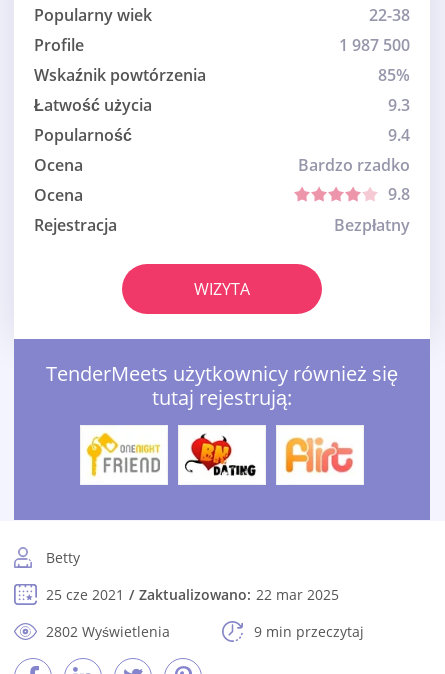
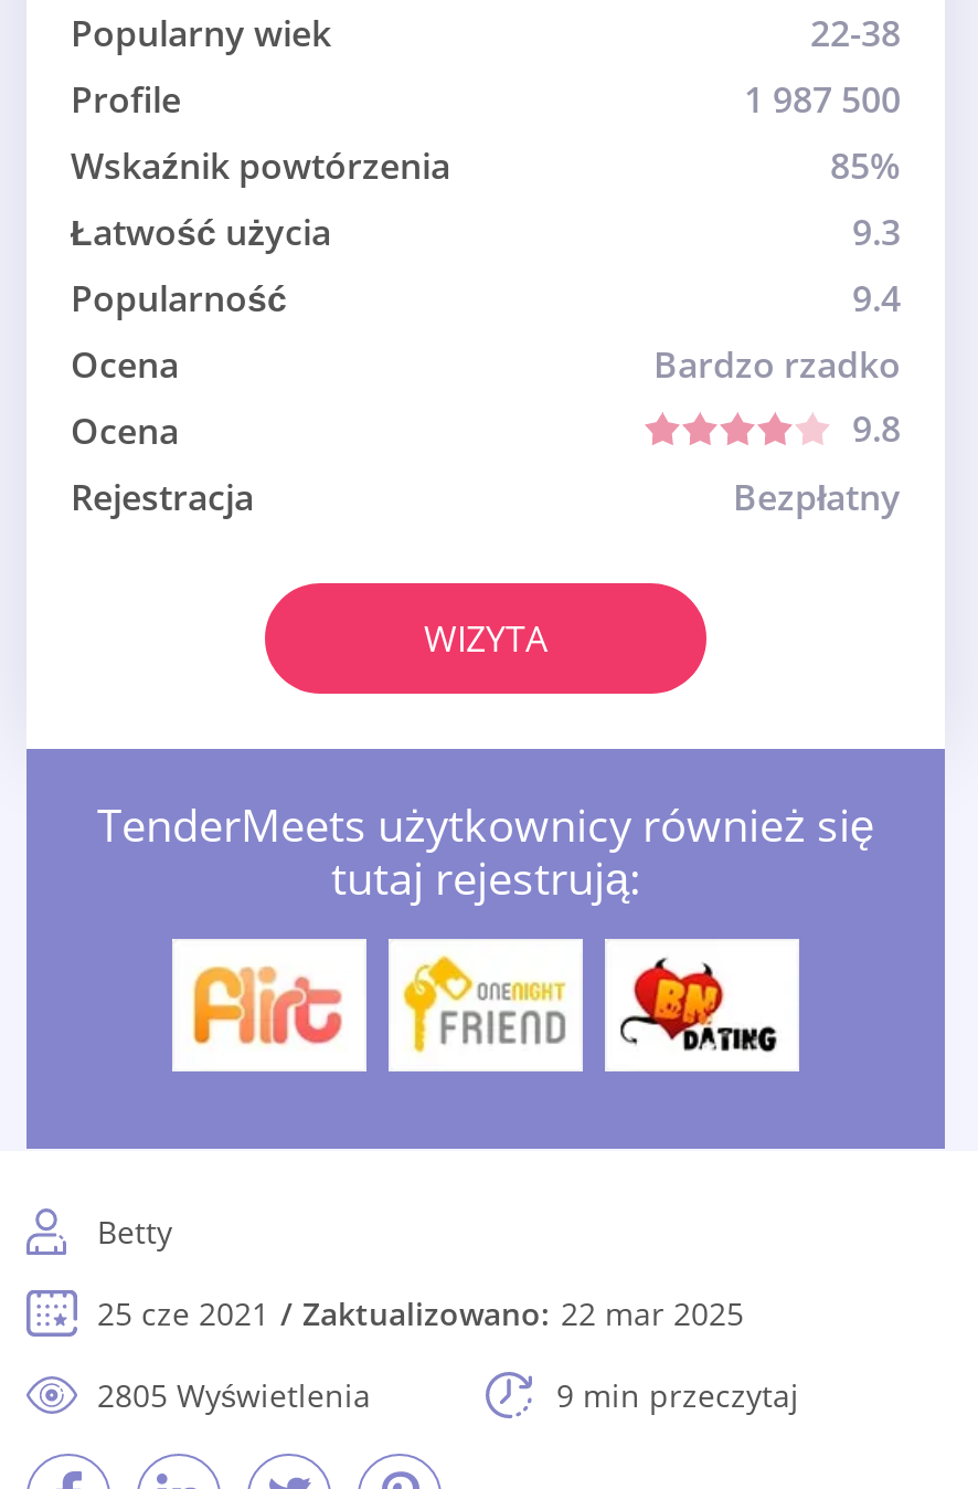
[86,432,161,478] [image] -> [188,957,349,1052] [image]
[184,433,258,477] [image] -> [400,954,567,1056] [image]
[283,434,354,476] [image] -> [618,957,779,1054] [image]
[46,622,170,641] 2802 Wyświetlenia -> [97,1375,371,1417] 2805 Wyświetlenia

